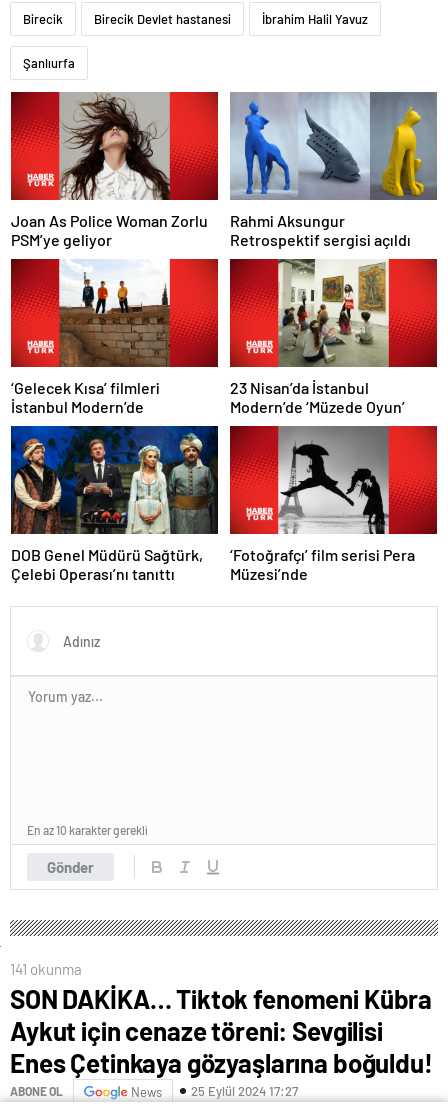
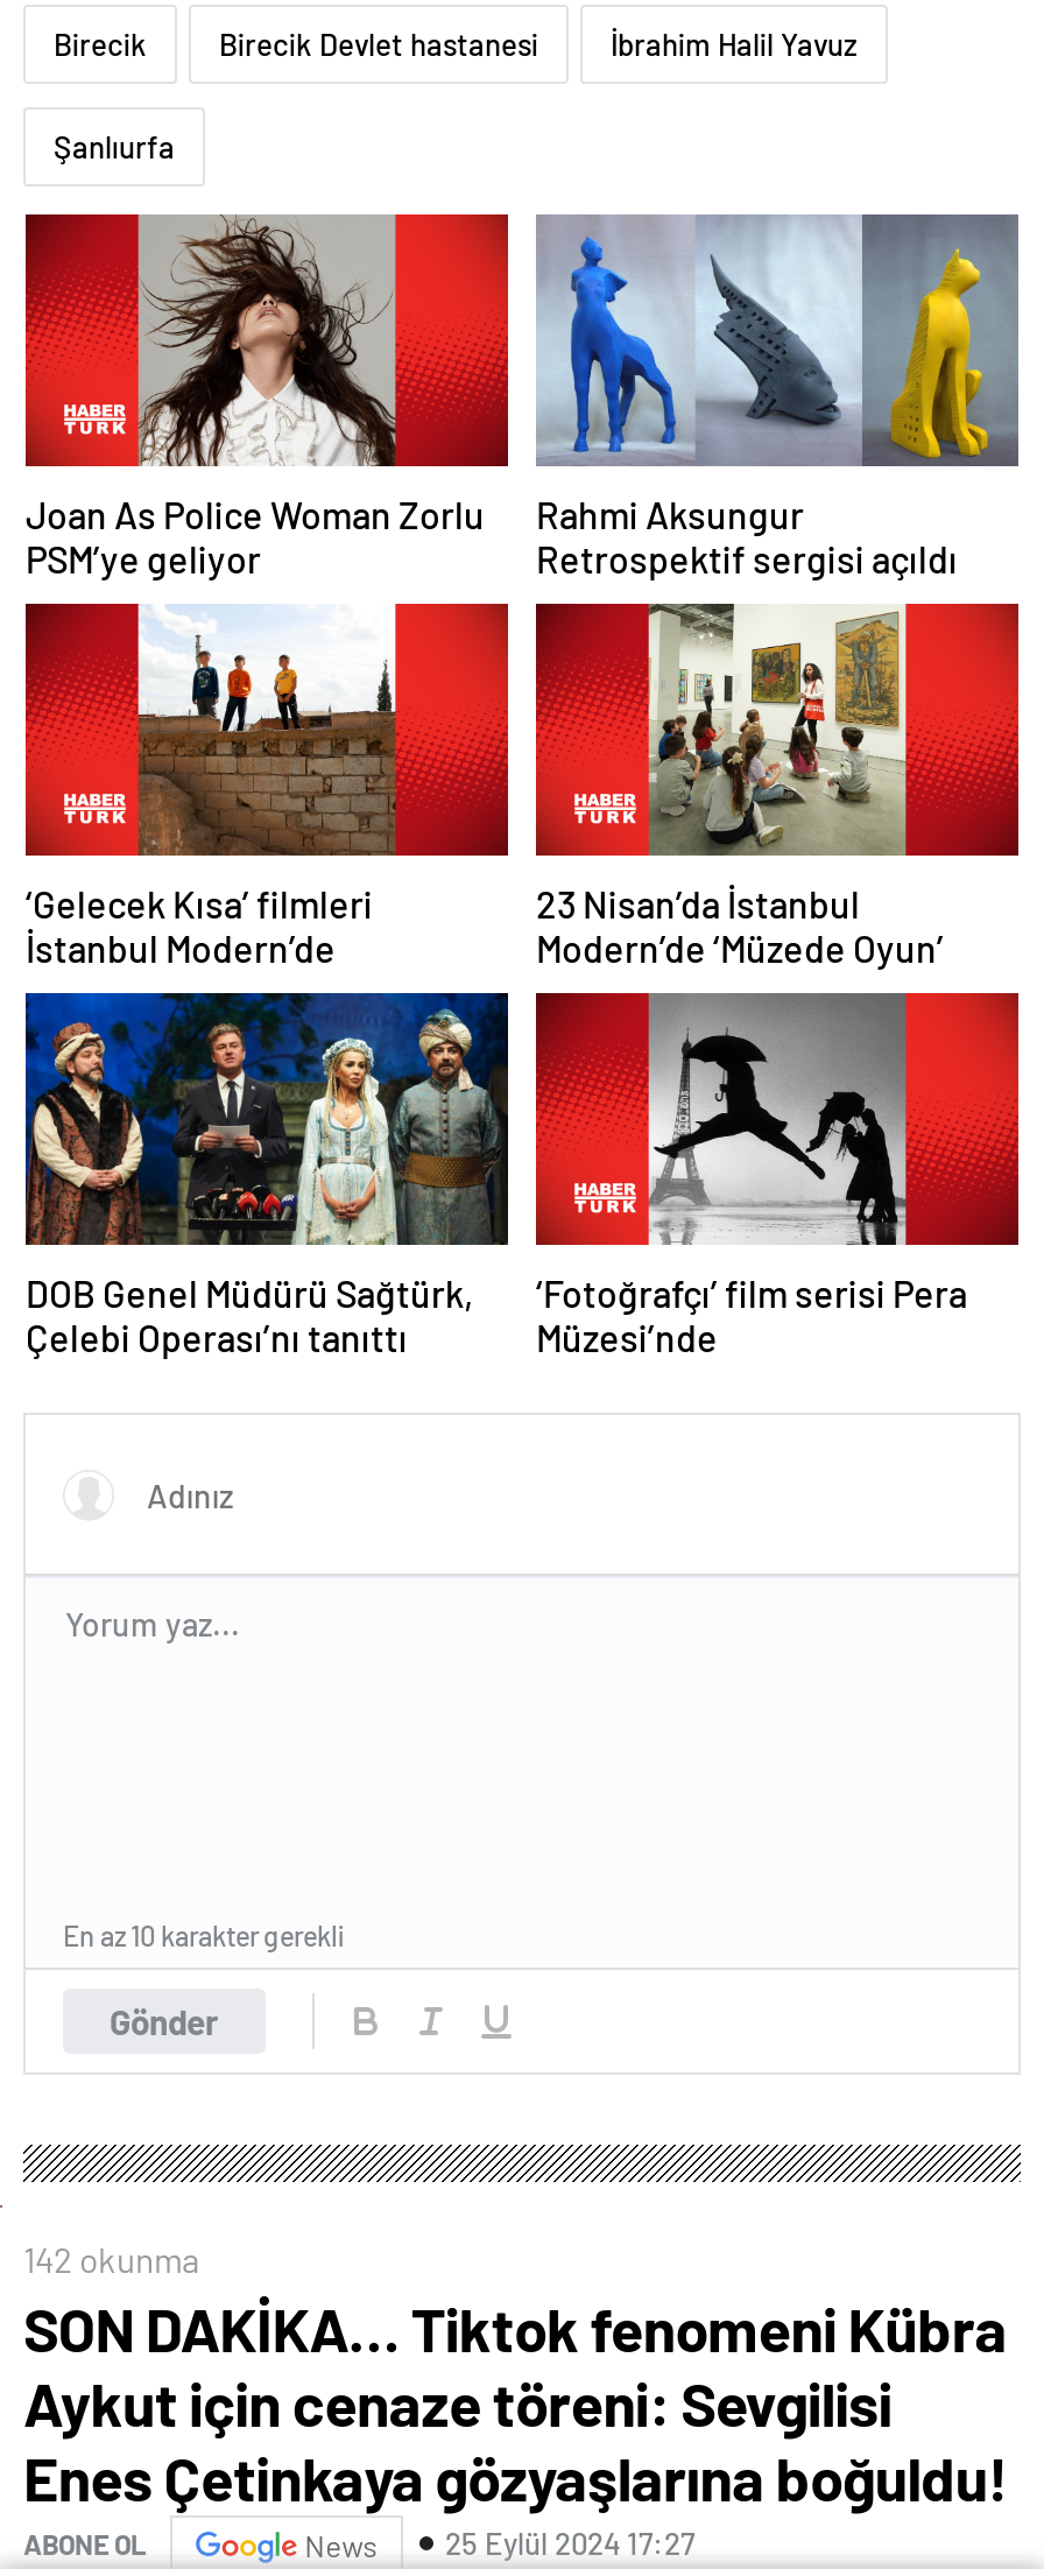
[10,960,82,978] 141 okunma -> [23,2238,200,2280] 142 okunma

